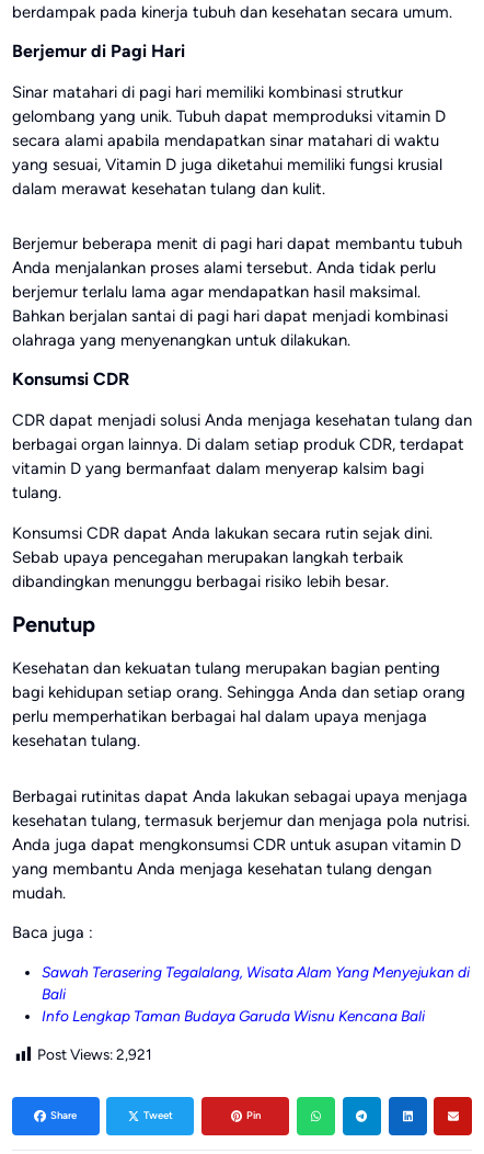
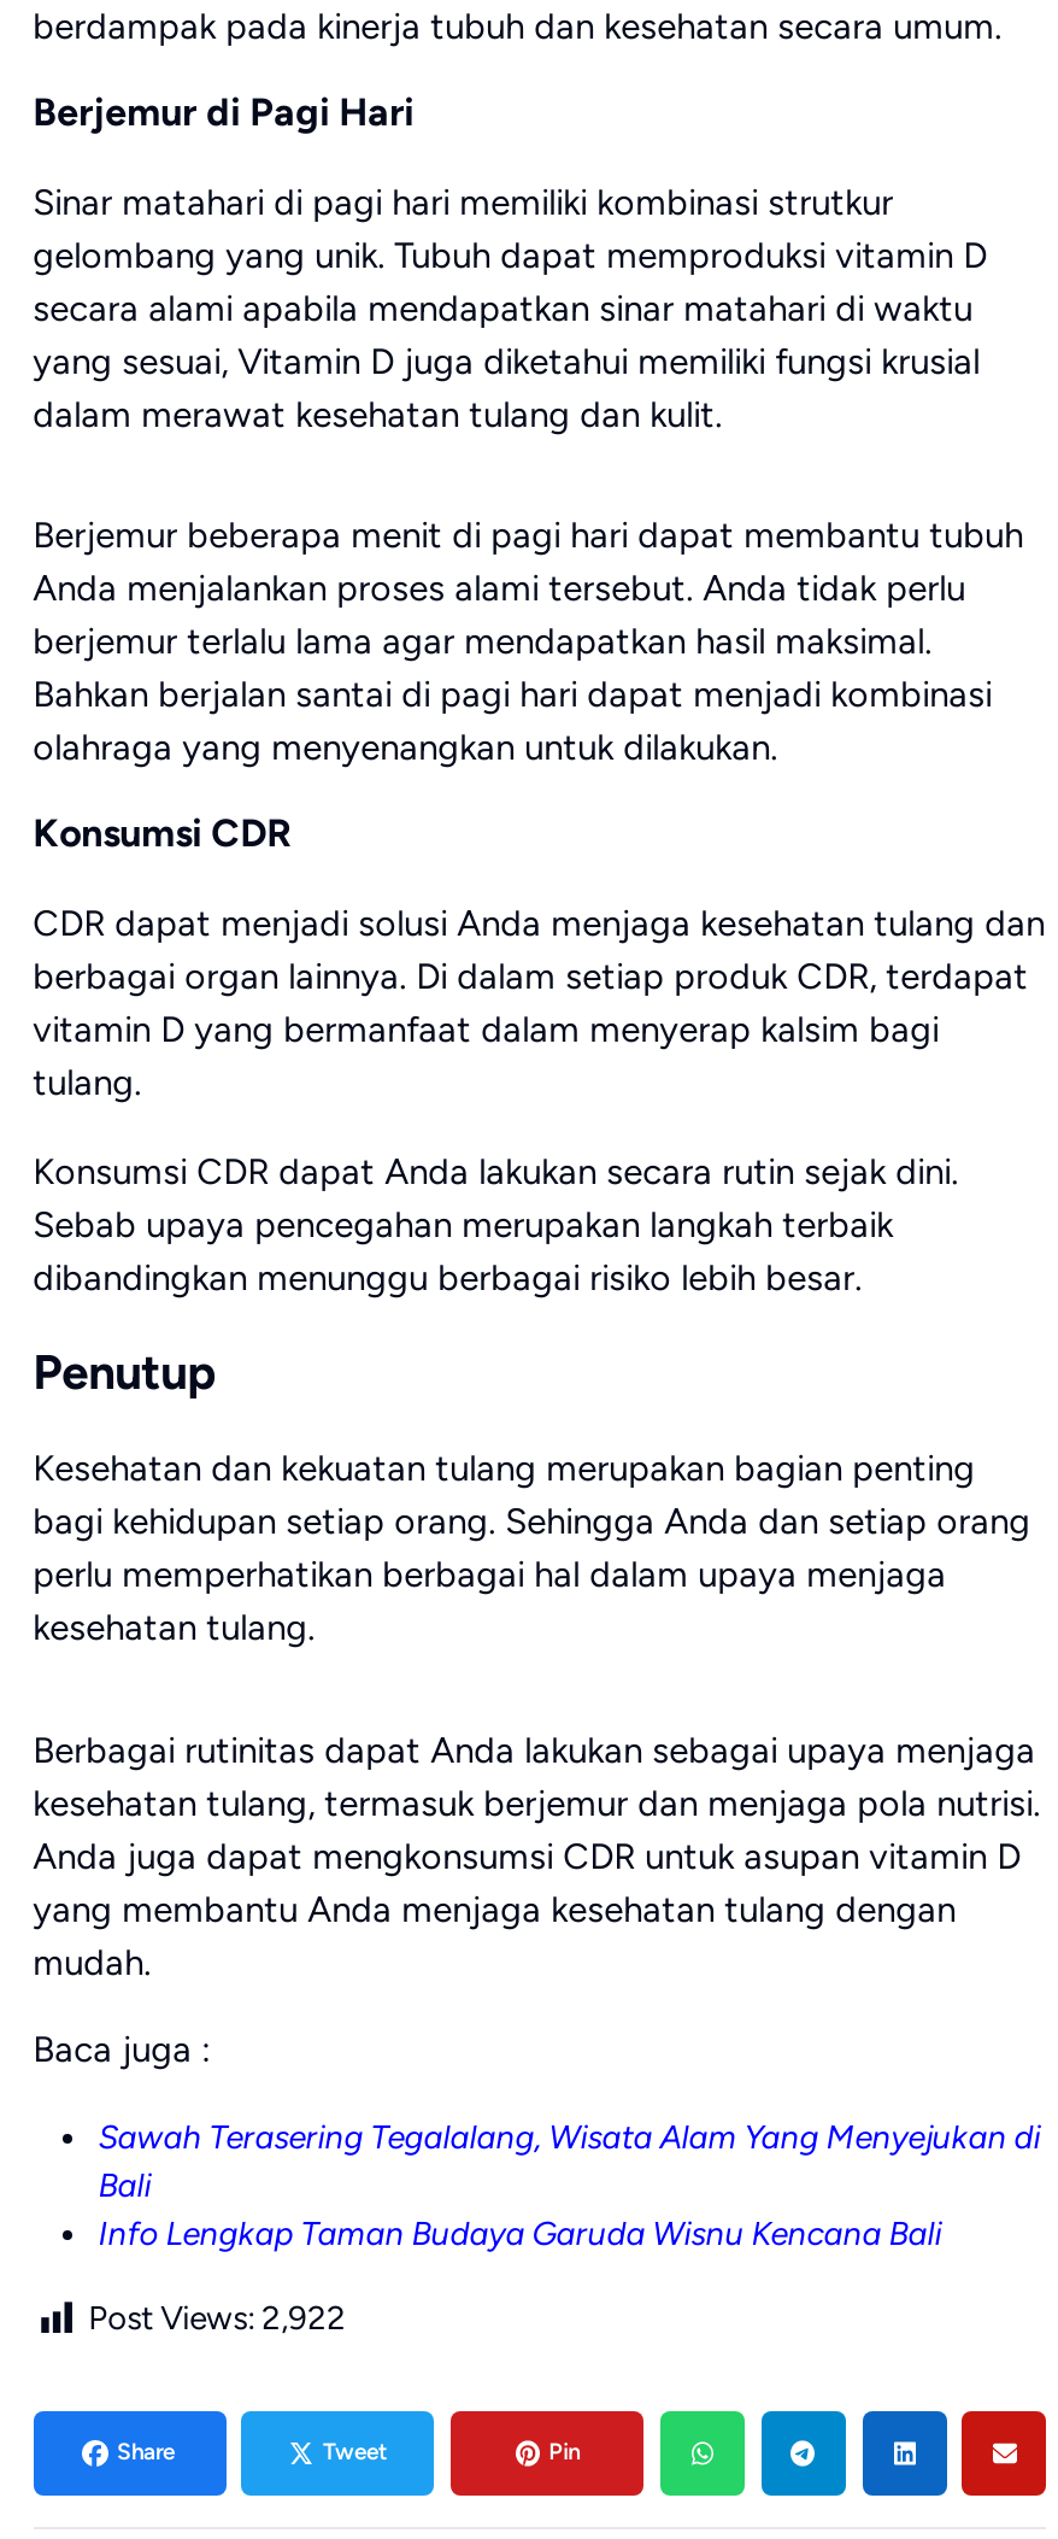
[37,1046,152,1063] Post Views: 2,921 -> [88,2298,346,2337] Post Views: 2,922

